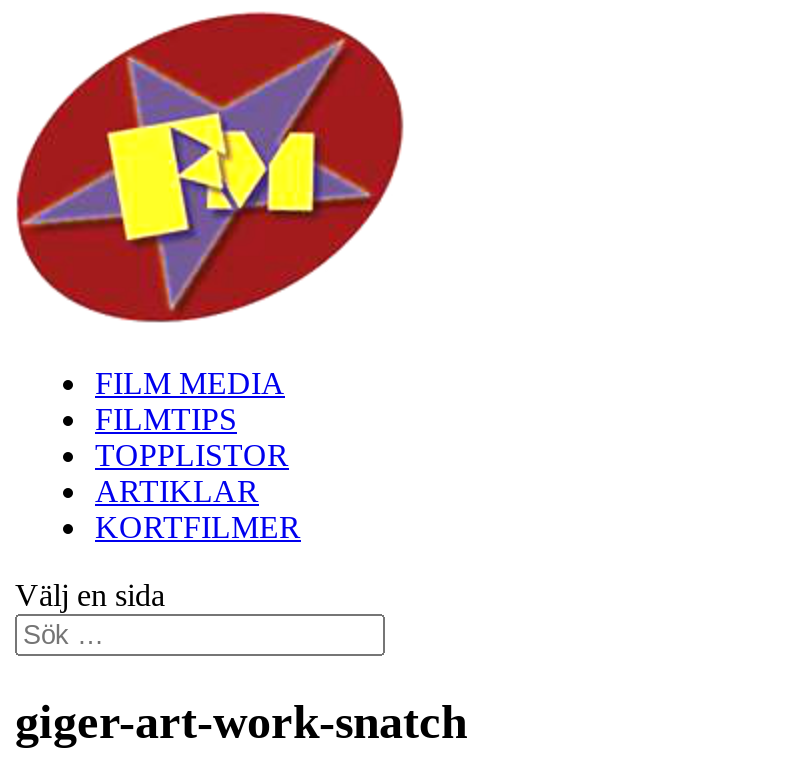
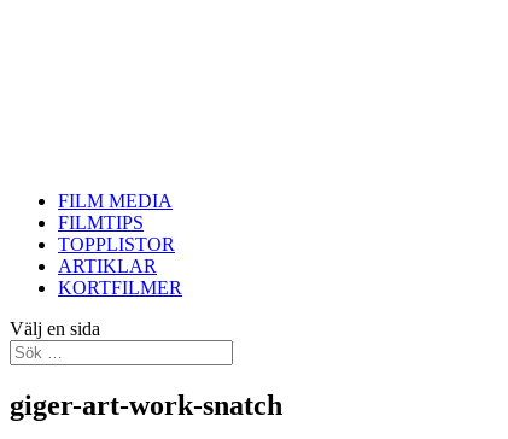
[15,10,405,324] [image] -> none

